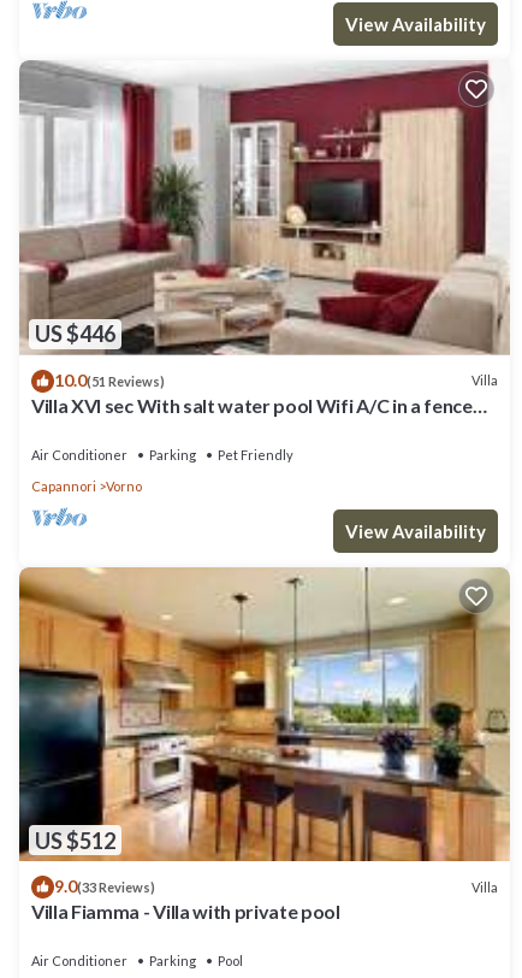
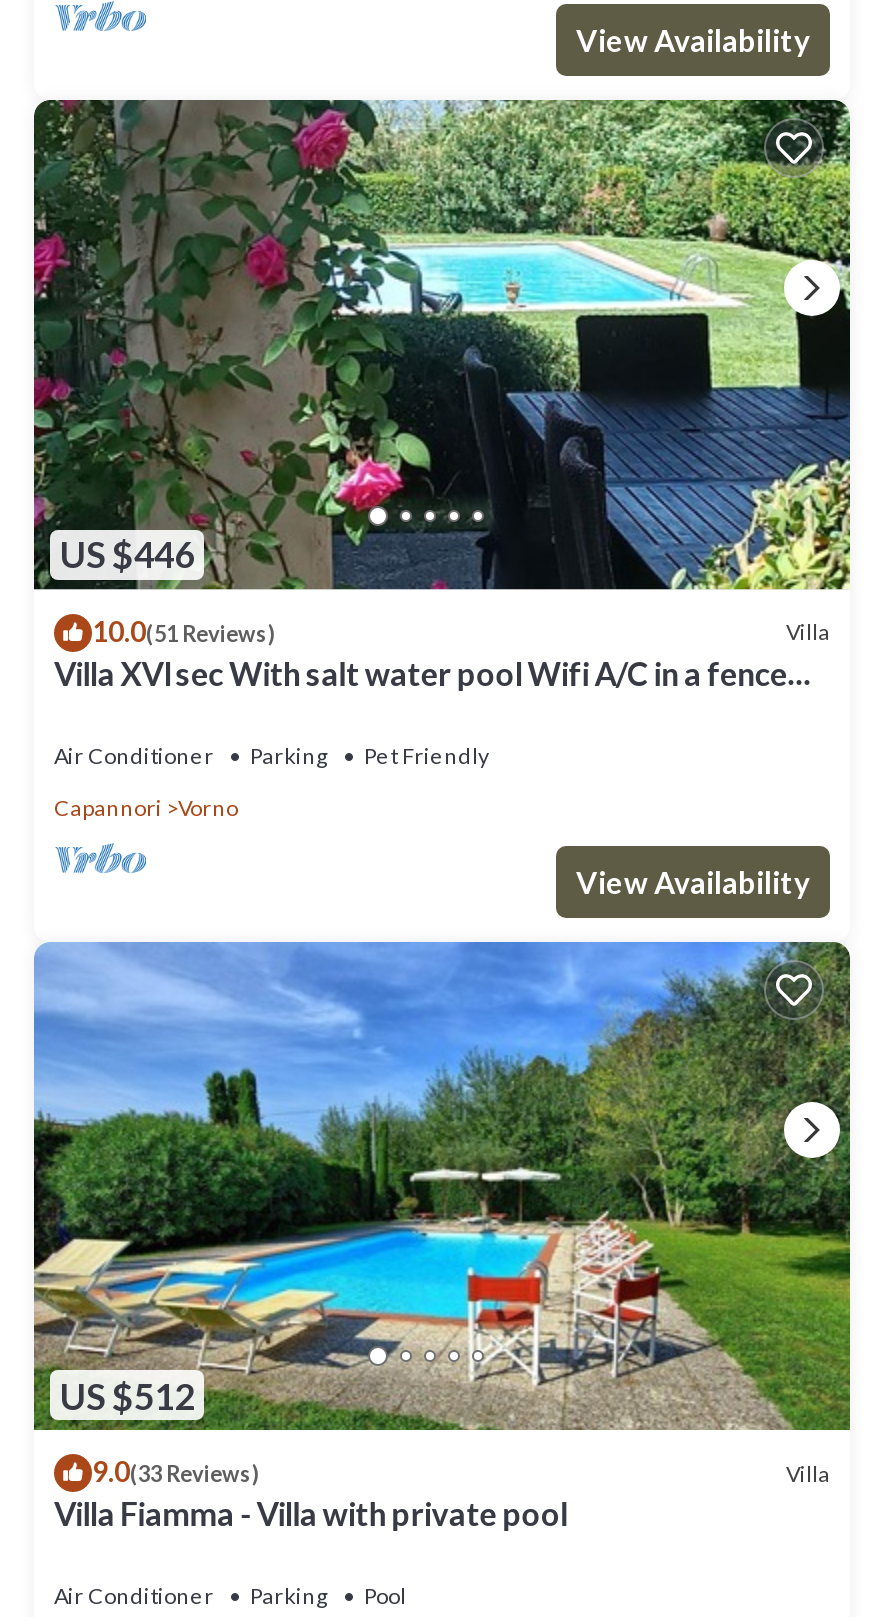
[19,60,510,355] [image] -> [32,98,852,590] [image]
[18,566,510,862] [image] -> [32,940,852,1432] [image]

